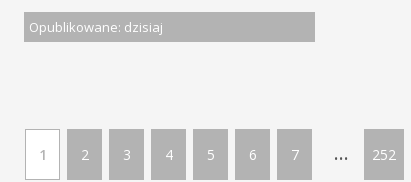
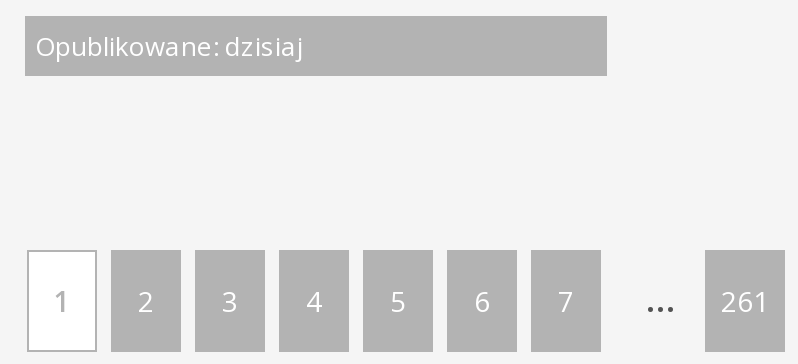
[372,145,396,164] 252 -> [721,283,769,321] 261

